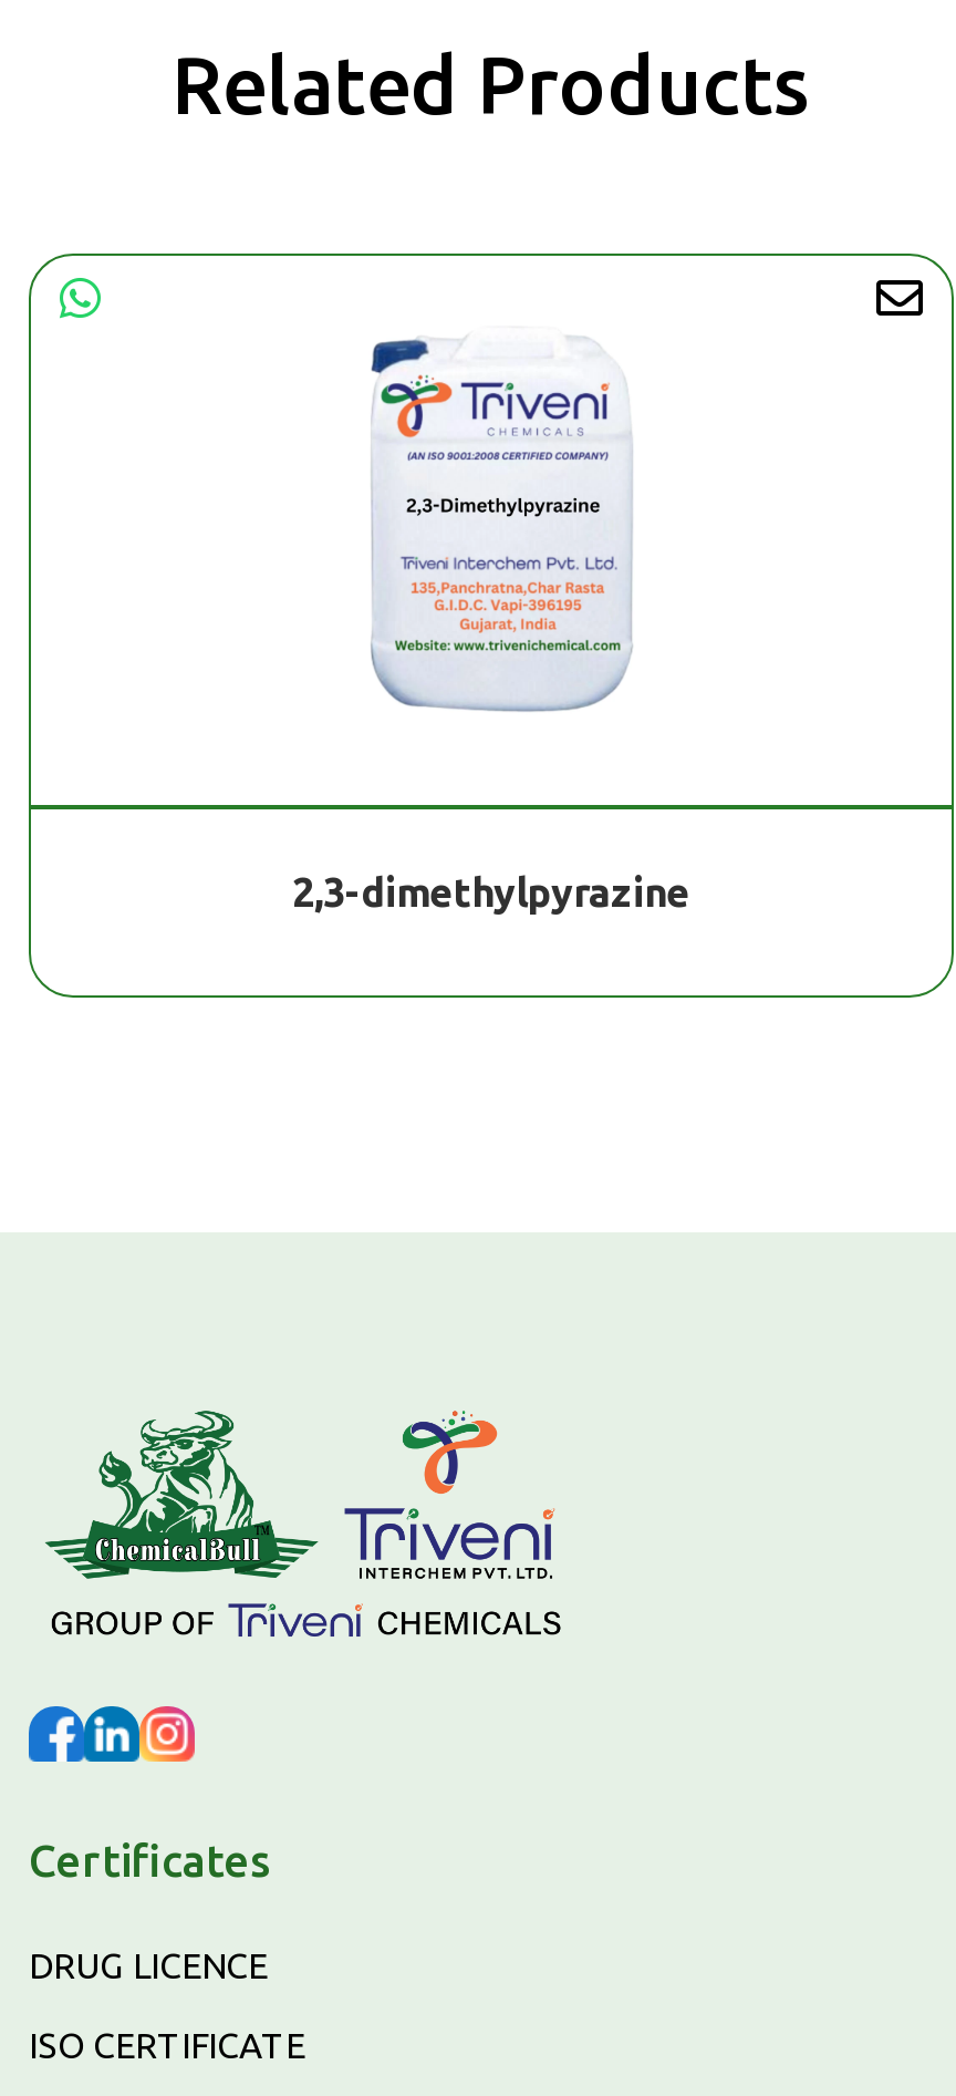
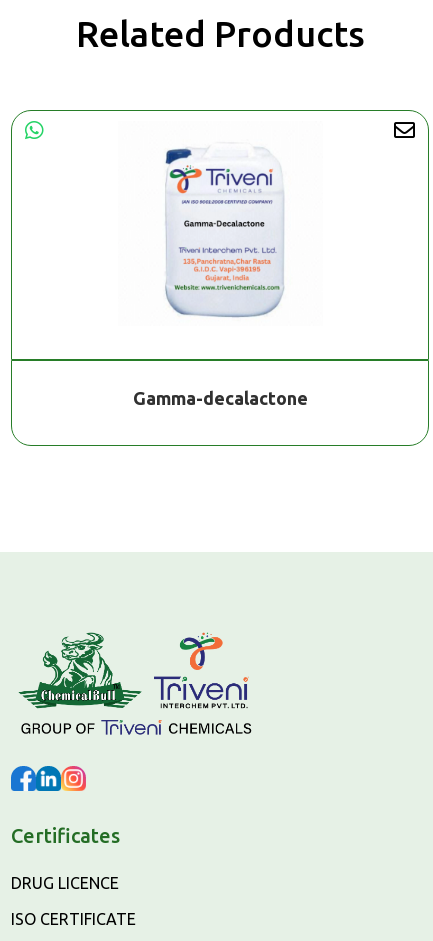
[292,868,690,912] 2,3-dimethylpyrazine -> [132,387,307,407] Gamma-decalactone

